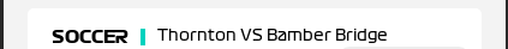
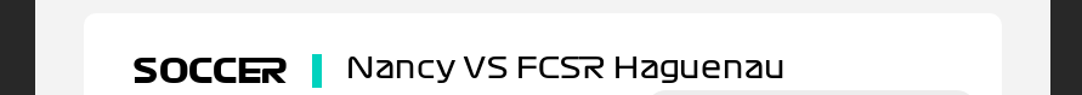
[157,29,388,43] Thornton VS Bamber Bridge -> [346,54,786,83] Nancy VS FCSR Haguenau

